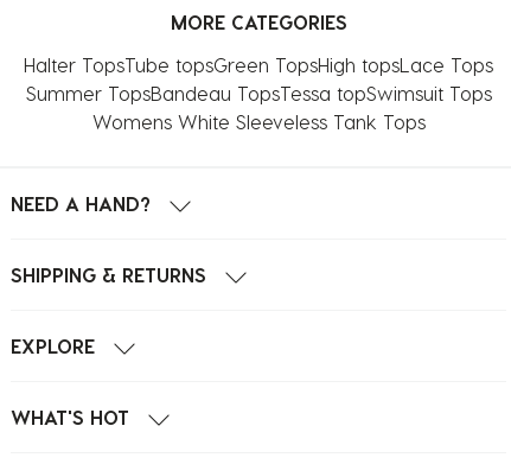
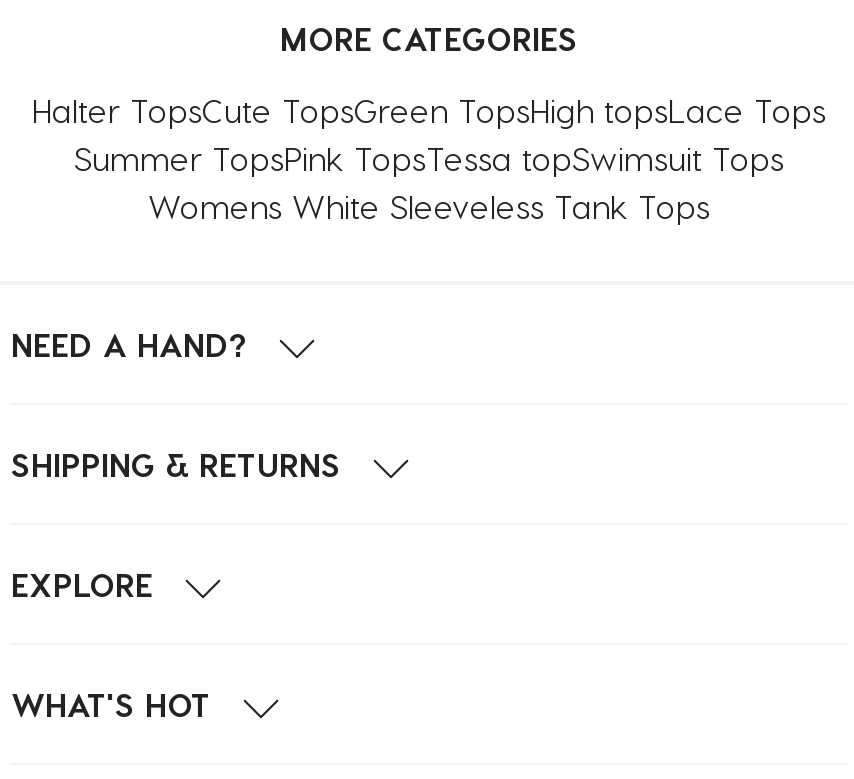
[24,53,493,76] Halter TopsTube topsGreen TopsHigh tops Lace Tops -> [32,91,826,129] Halter TopsCute TopsGreen TopsHigh tops Lace Tops
[25,82,491,104] Summer TopsBandeau TopsTessa topSwimsuit Tops -> [74,139,784,177] Summer TopsPink TopsTessa topSwimsuit Tops

